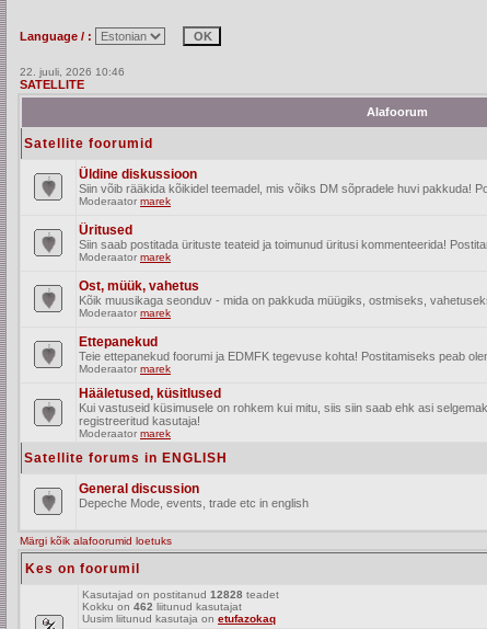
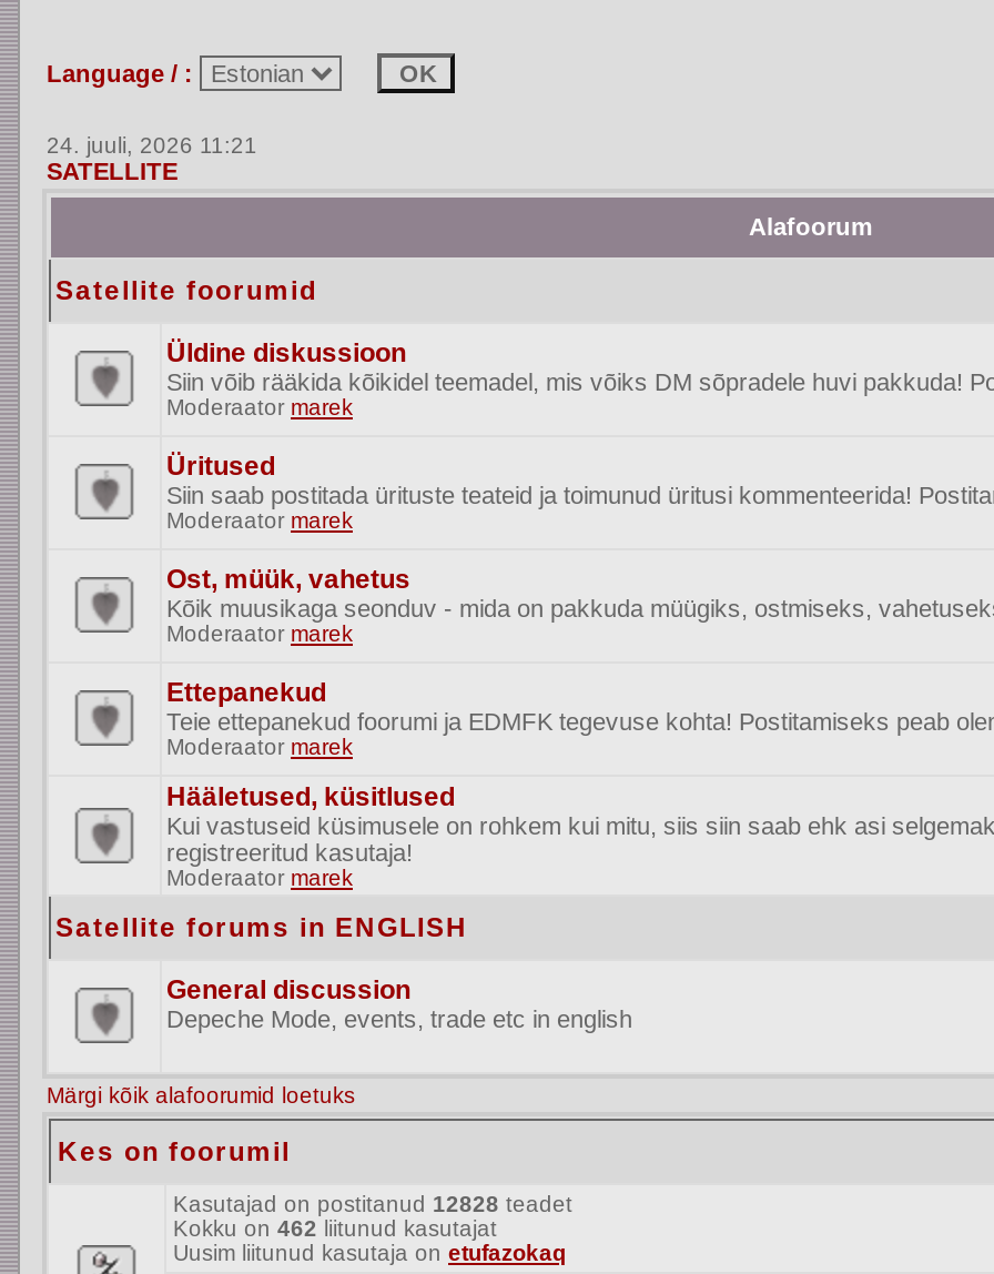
[20,66,125,78] 22. juuli, 2026 10:46 -> [47,133,257,158] 24. juuli, 2026 11:21

